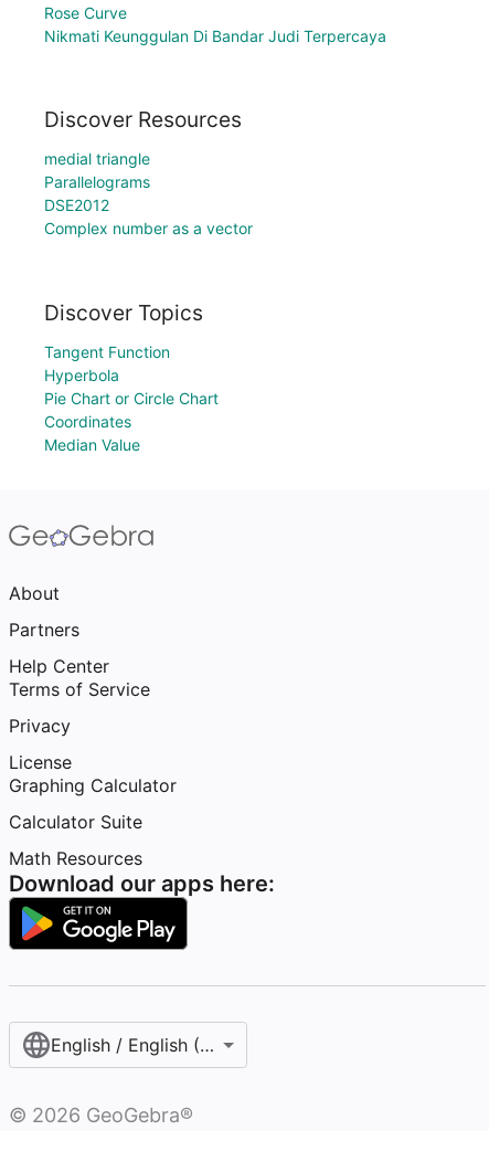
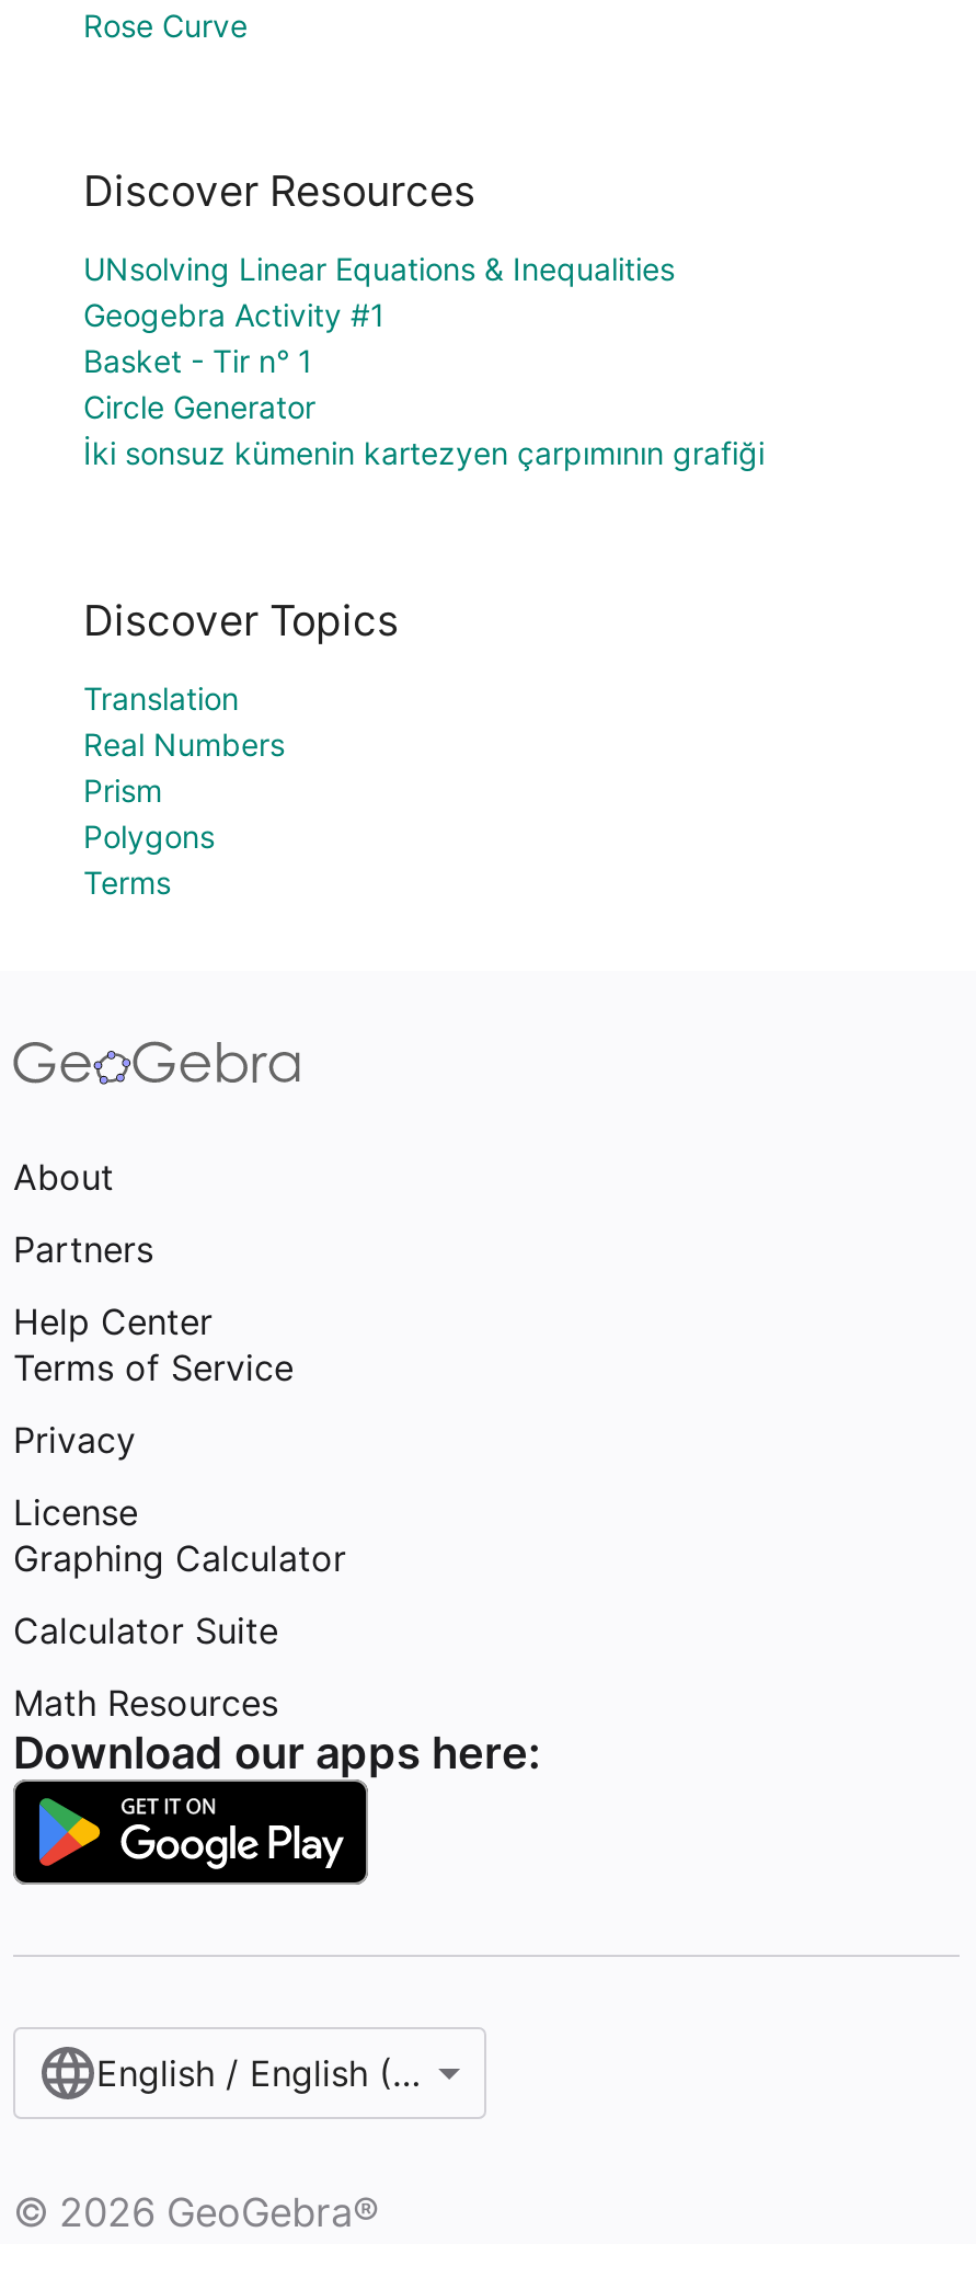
[44,26,386,45] Nikmati Keunggulan Di Bandar Judi Terpercaya -> none
moved [44,106,242,133] -> [83,165,475,218]: Discover Resources
[44,150,253,238] medial triangle | Parallelograms | DSE2012 | Complex number as a vector -> [83,251,765,472] UNsolving Linear Equations & Inequalities | Geogebra Activity #1 | Basket - Tir n° 1 | Circle Generator | İki sonsuz kümenin kartezyen çarpımının grafiği
[44,342,219,454] Tangent Function | Hyperbola | Pie Chart or Circle Chart | Coordinates | Median Value -> [83,679,285,901] Translation | Real Numbers | Prism | Polygons | Terms

